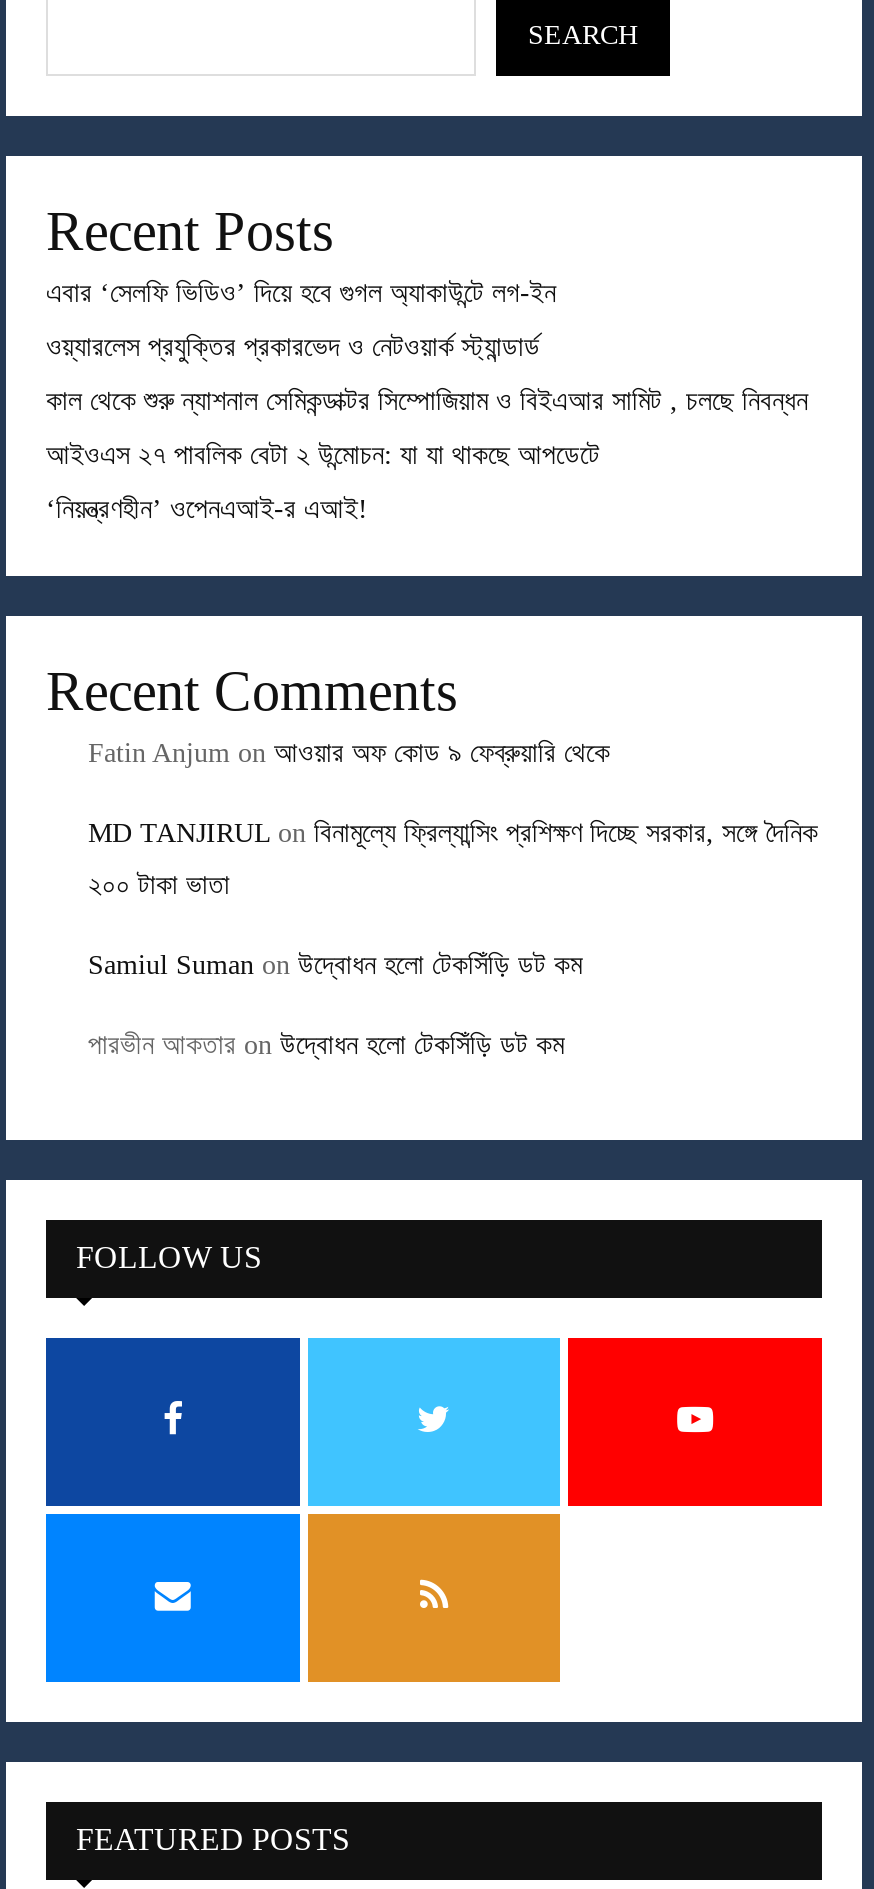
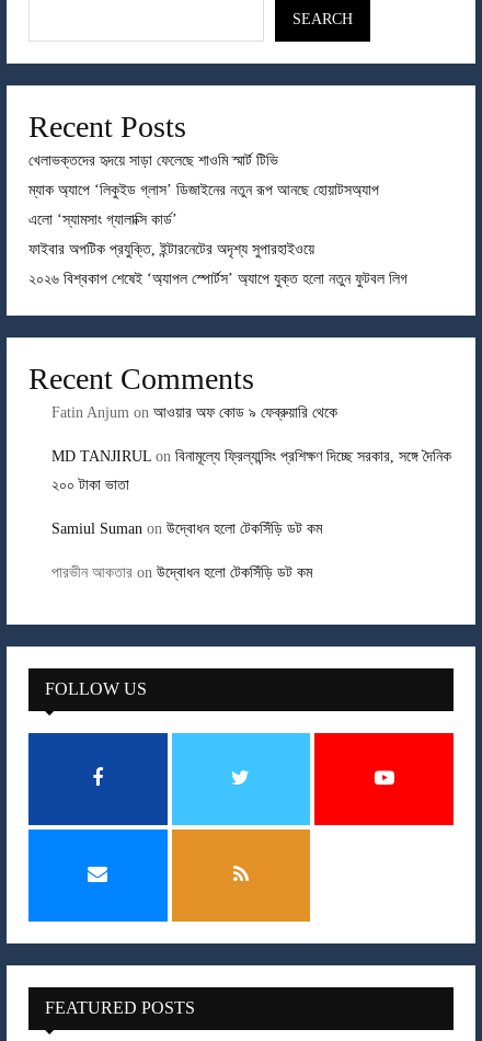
[46,277,556,307] এবার ‘সেলফি ভিডিও’ দিয়ে হবে গুগল অ্যাকাউন্টে লগ-ইন -> [28,152,278,168] খেলাভক্তদের হৃদয়ে সাড়া ফেলেছে শাওমি স্মার্ট টিভি
[46,331,540,361] ওয়্যারলেস প্রযুক্তির প্রকারভেদ ও নেটওয়ার্ক স্ট্যান্ডার্ড -> [28,182,379,198] ম্যাক অ্যাপে ‘লিকুইড গ্লাস’ ডিজাইনের নতুন রূপ আনছে হোয়াটসঅ্যাপ
[46,385,808,415] কাল থেকে শুরু ন্যাশনাল সেমিকন্ডাক্টর সিম্পোজিয়াম ও বিইএআর সামিট , চলছে নিবন্ধন -> [28,211,177,228] এলো ‘স্যামসাং গ্যালাক্সি কার্ড’
[46,439,600,469] আইওএস ২৭ পাবলিক বেটা ২ উন্মোচন: যা যা থাকছে আপডেটে -> [28,241,314,257] ফাইবার অপটিক প্রযুক্তি, ইন্টারনেটের অদৃশ্য সুপারহাইওয়ে
[46,493,368,523] ‘নিয়ন্ত্রণহীন’ ওপেনএআই-র এআই! -> [28,270,408,287] ২০২৬ বিশ্বকাপ শেষেই ‘অ্যাপল স্পোর্টস’ অ্যাপে যুক্ত হলো নতুন ফুটবল লিগ

